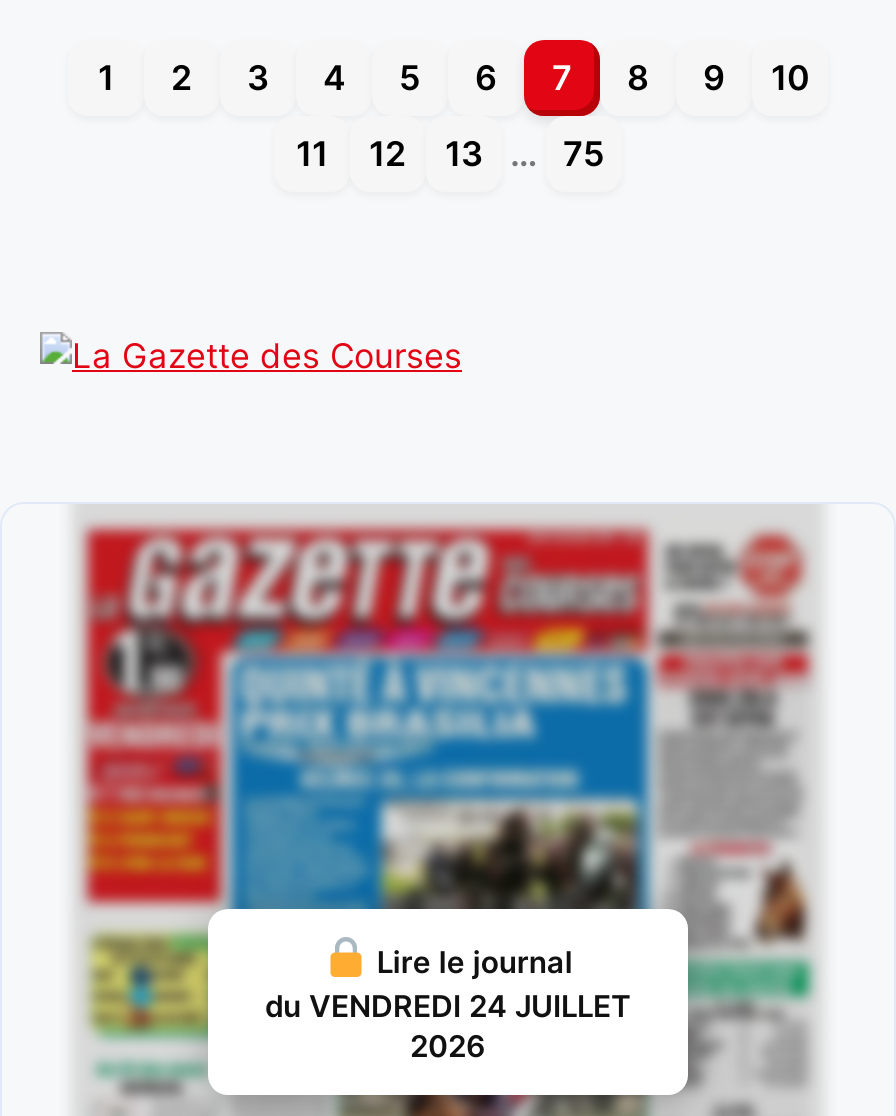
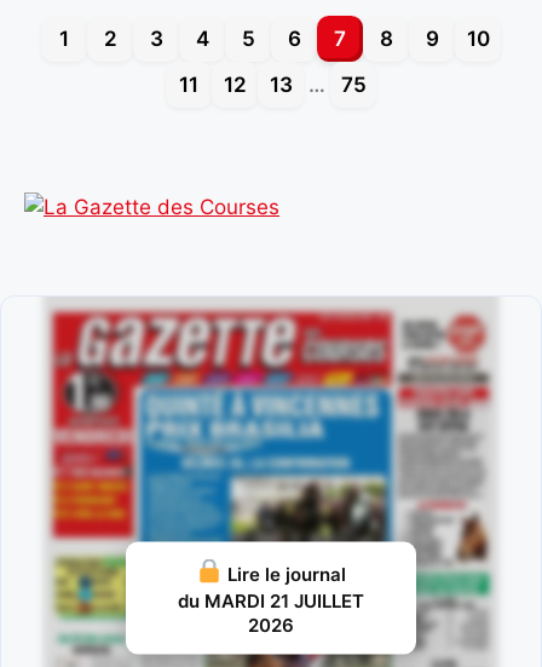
[265,988,631,1026] du VENDREDI 24 JUILLET -> [178,589,364,612] du MARDI 21 JUILLET

